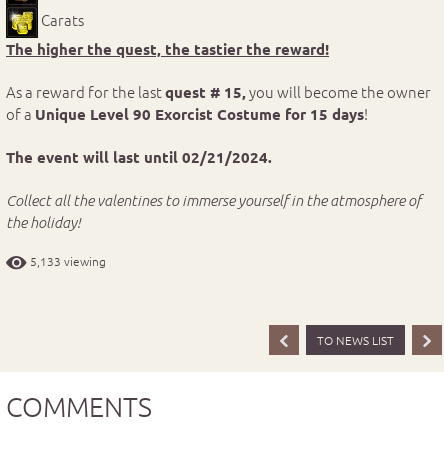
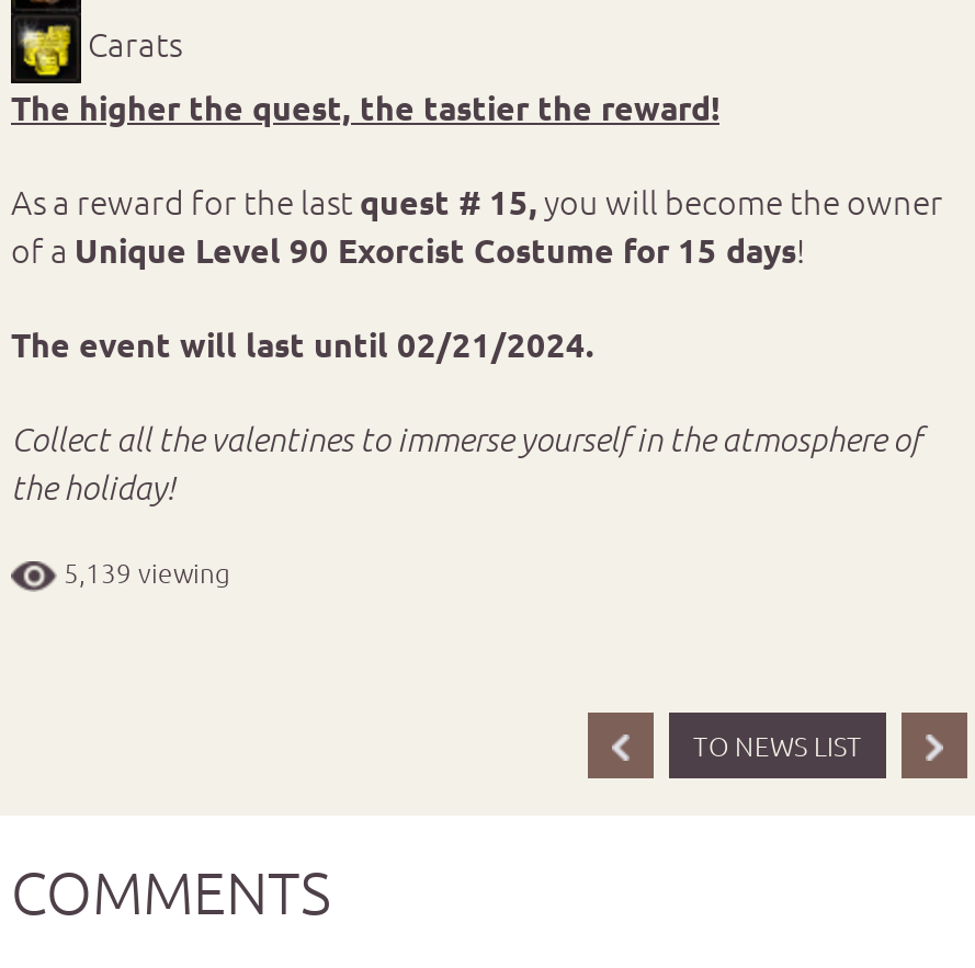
[27,253,106,269] 5,133 viewing -> [57,554,230,589] 5,139 viewing

